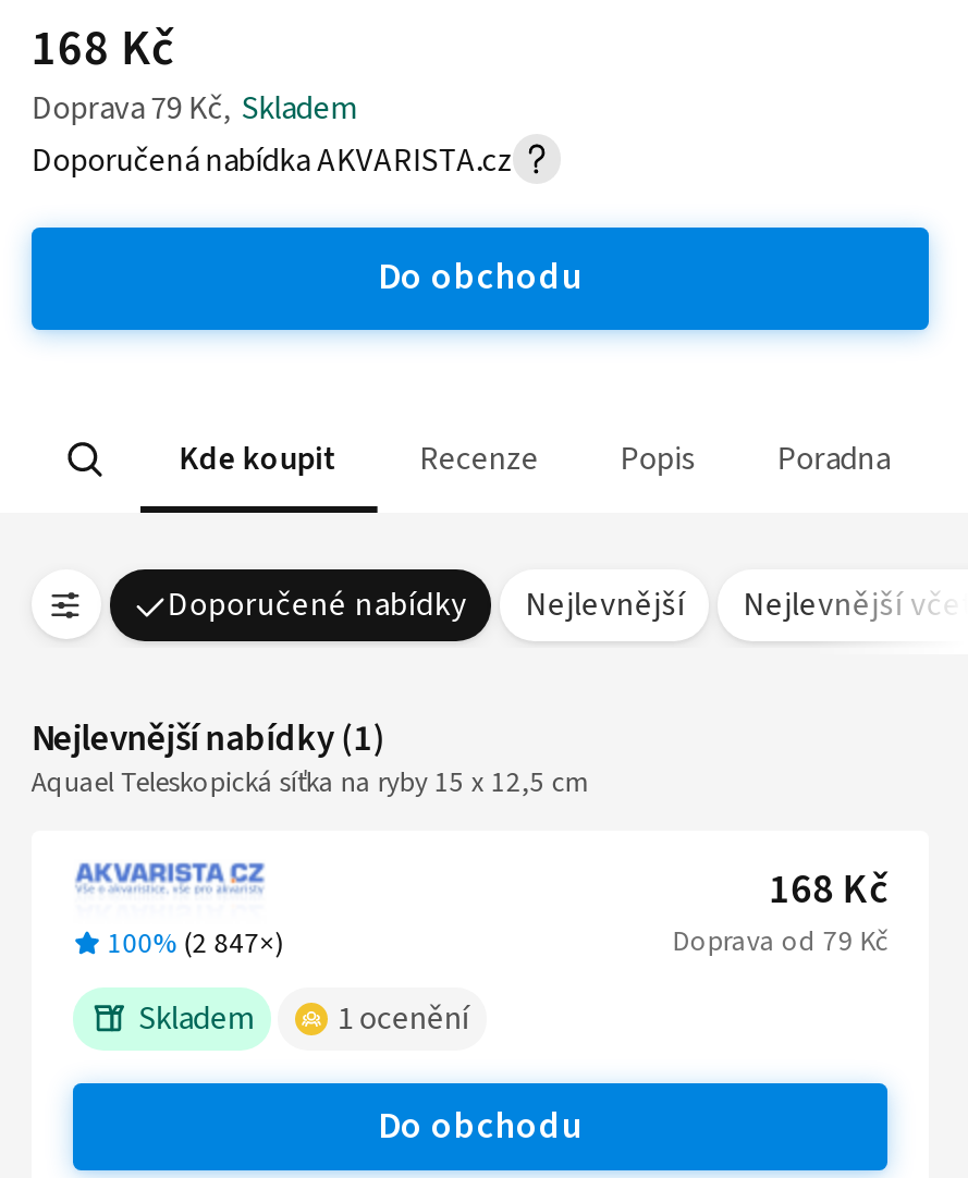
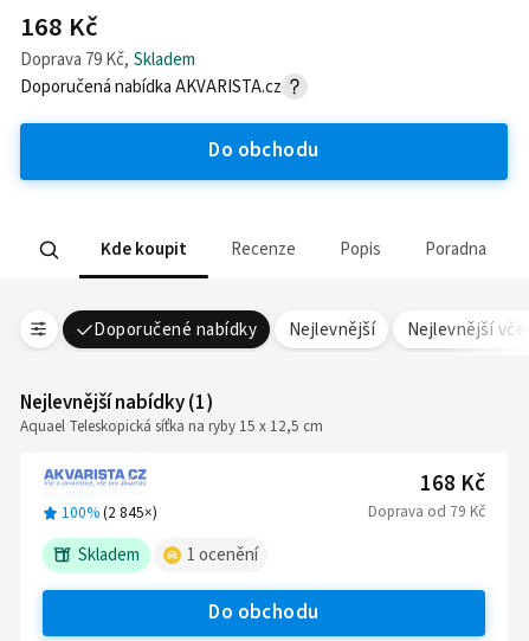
[107,924,284,963] 100% (2 847×) -> [61,503,157,524] 100% (2 845×)

